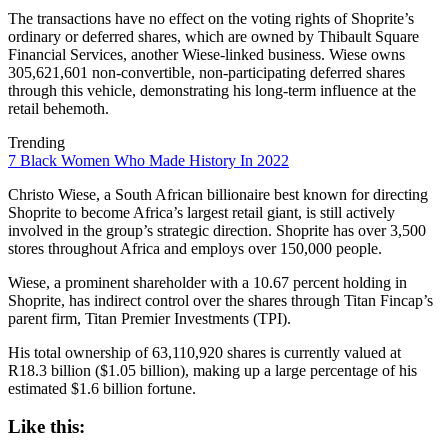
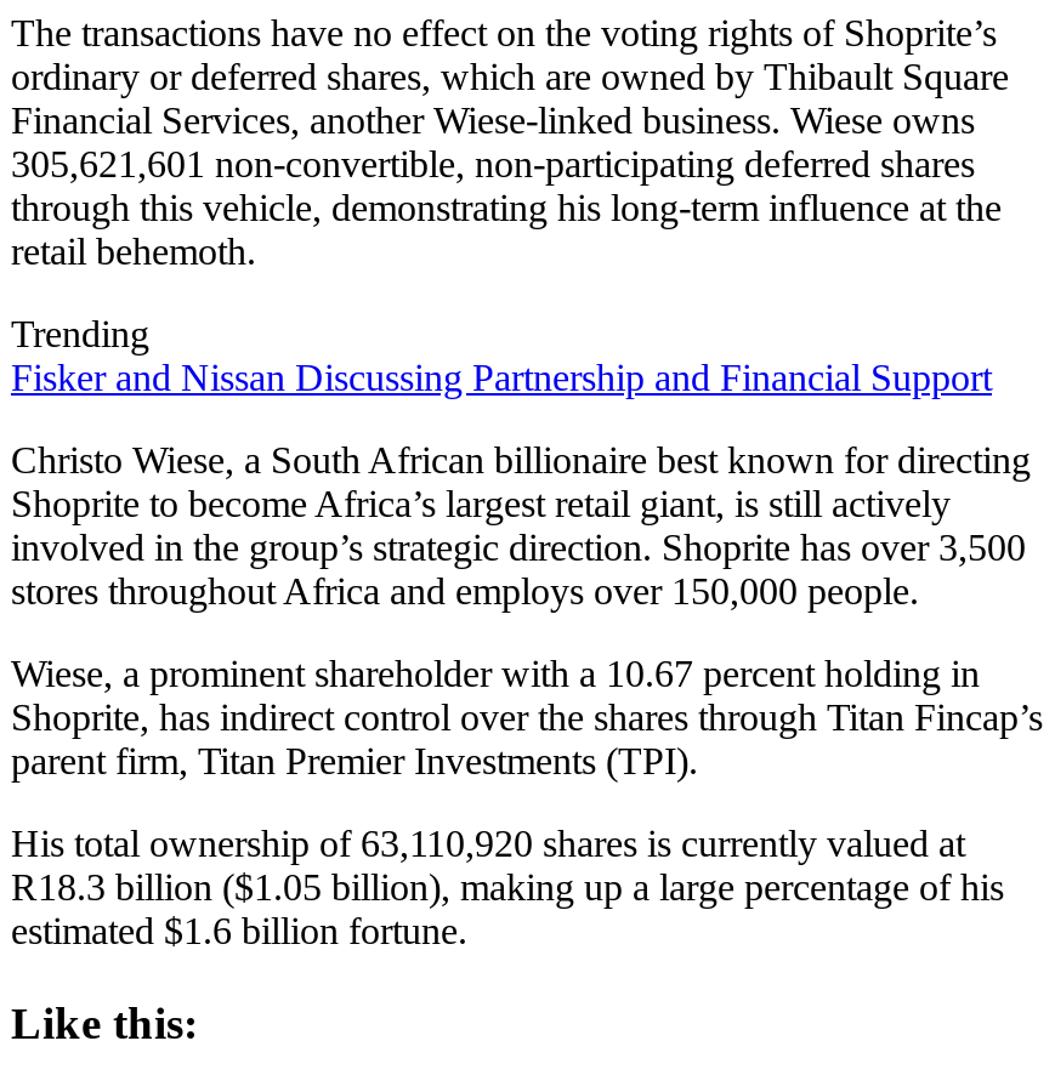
[8,152,289,169] 7 Black Women Who Made History In 2022 -> [11,356,992,397] Fisker and Nissan Discussing Partnership and Financial Support

